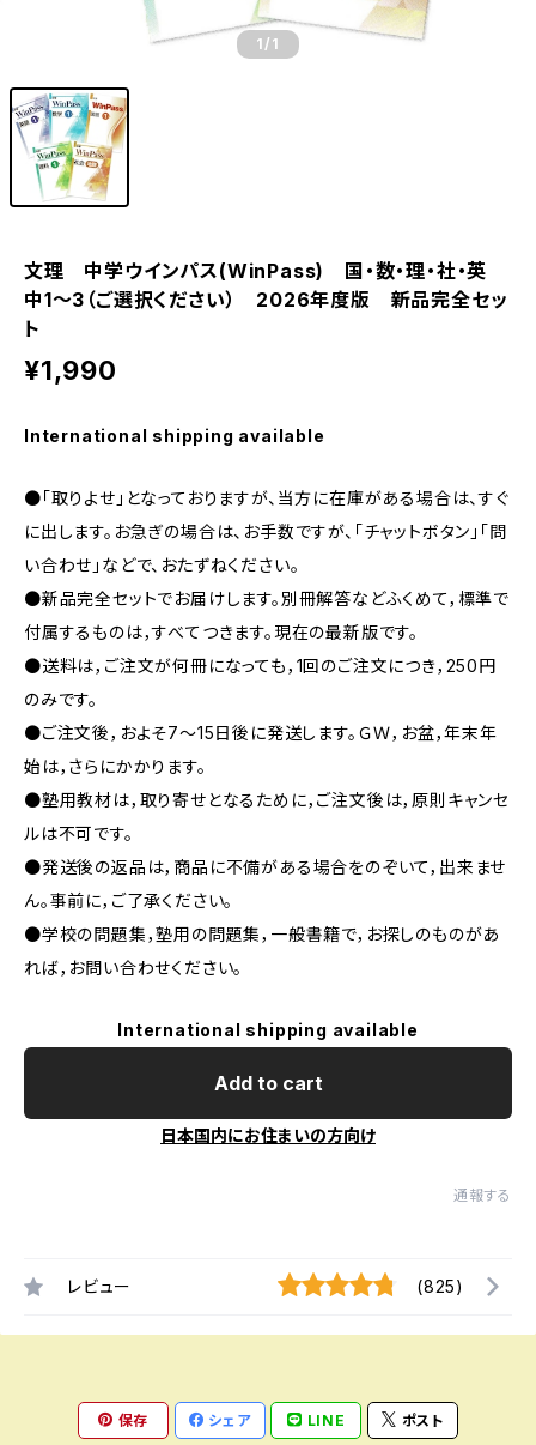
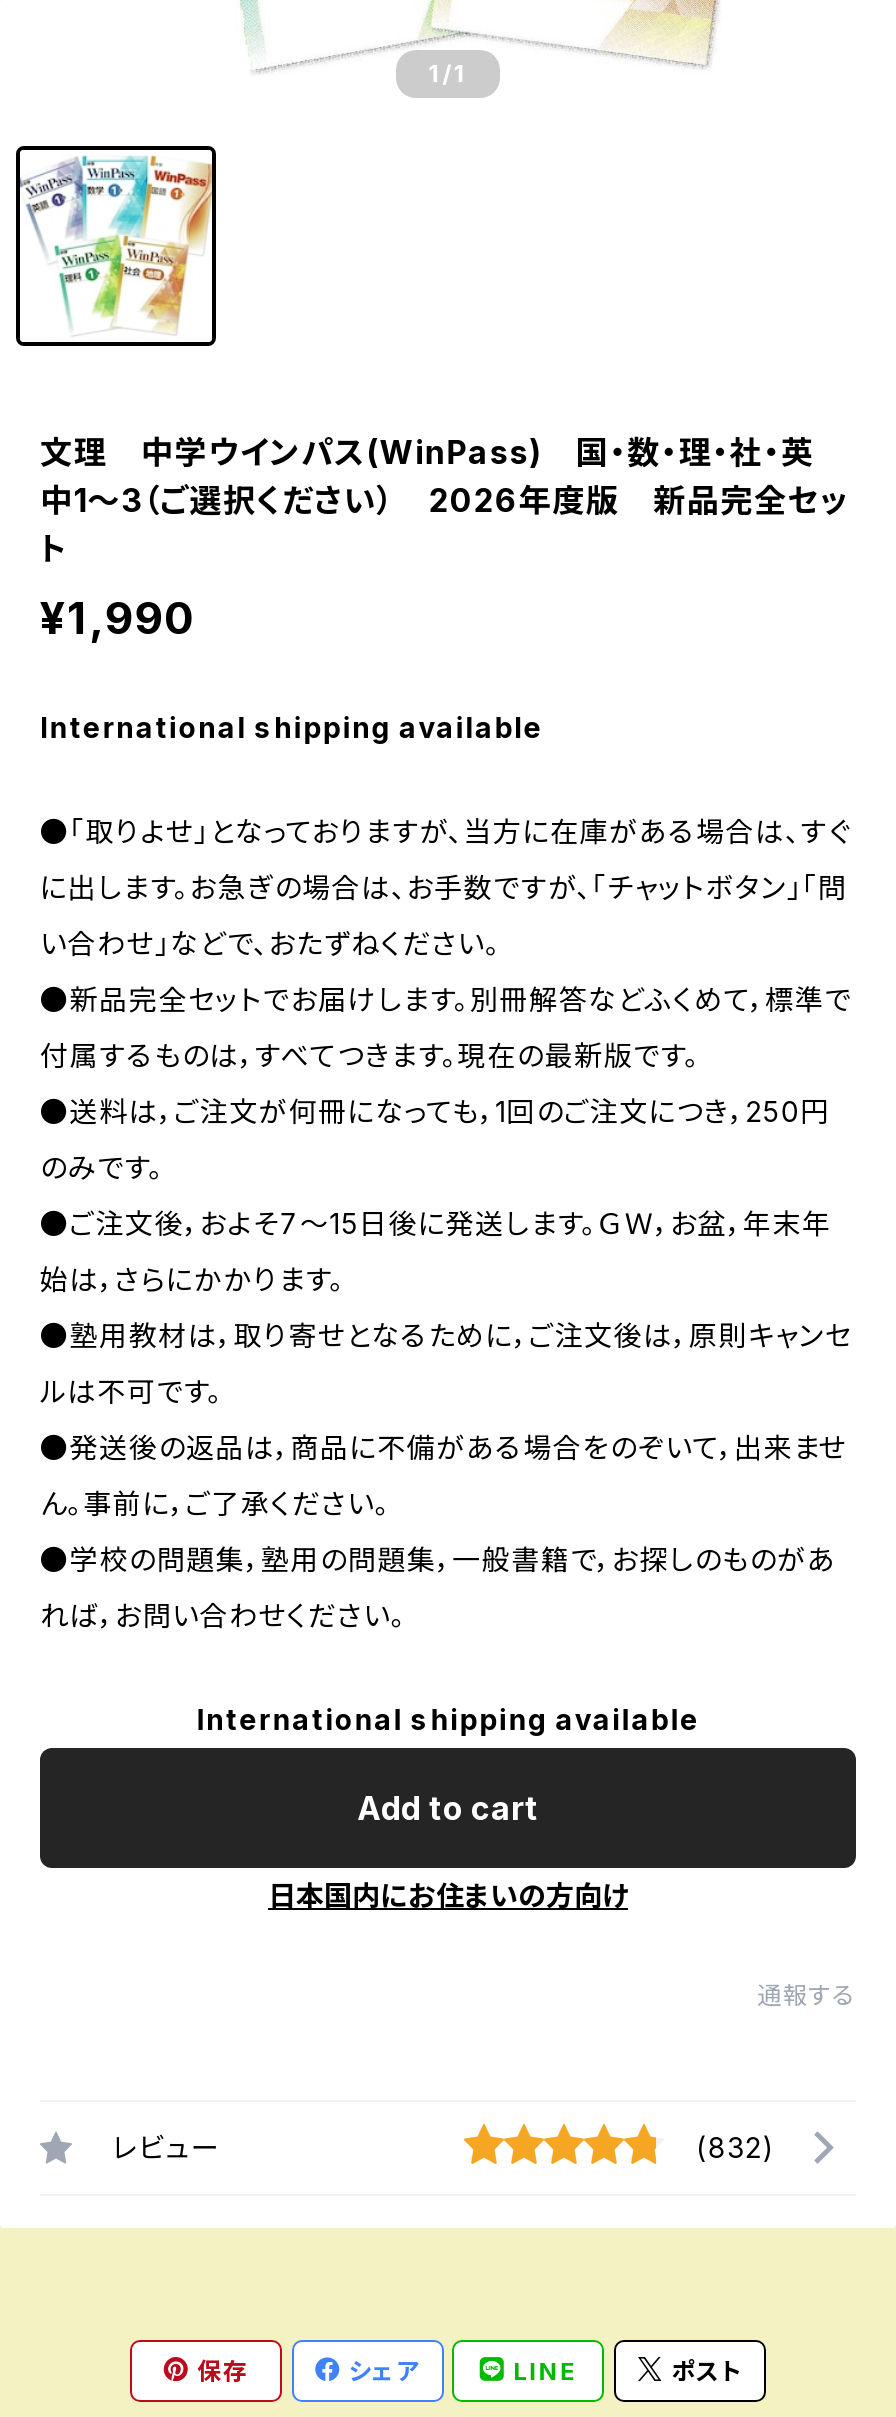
[416,1276,464,1296] (825) -> [696,2130,776,2164] (832)

